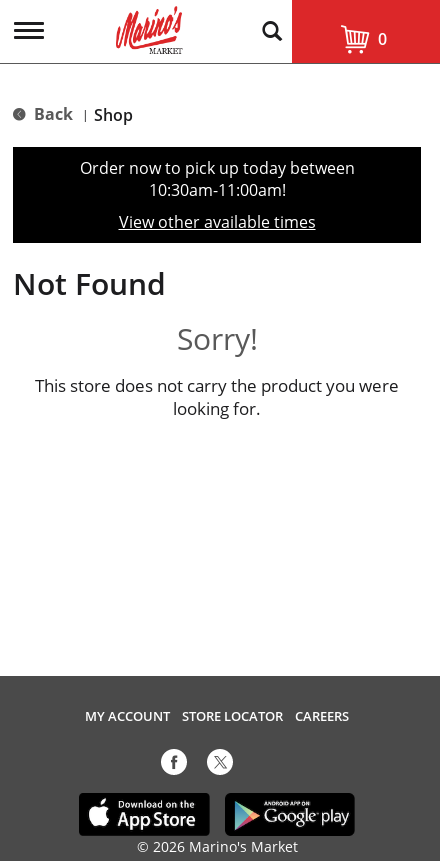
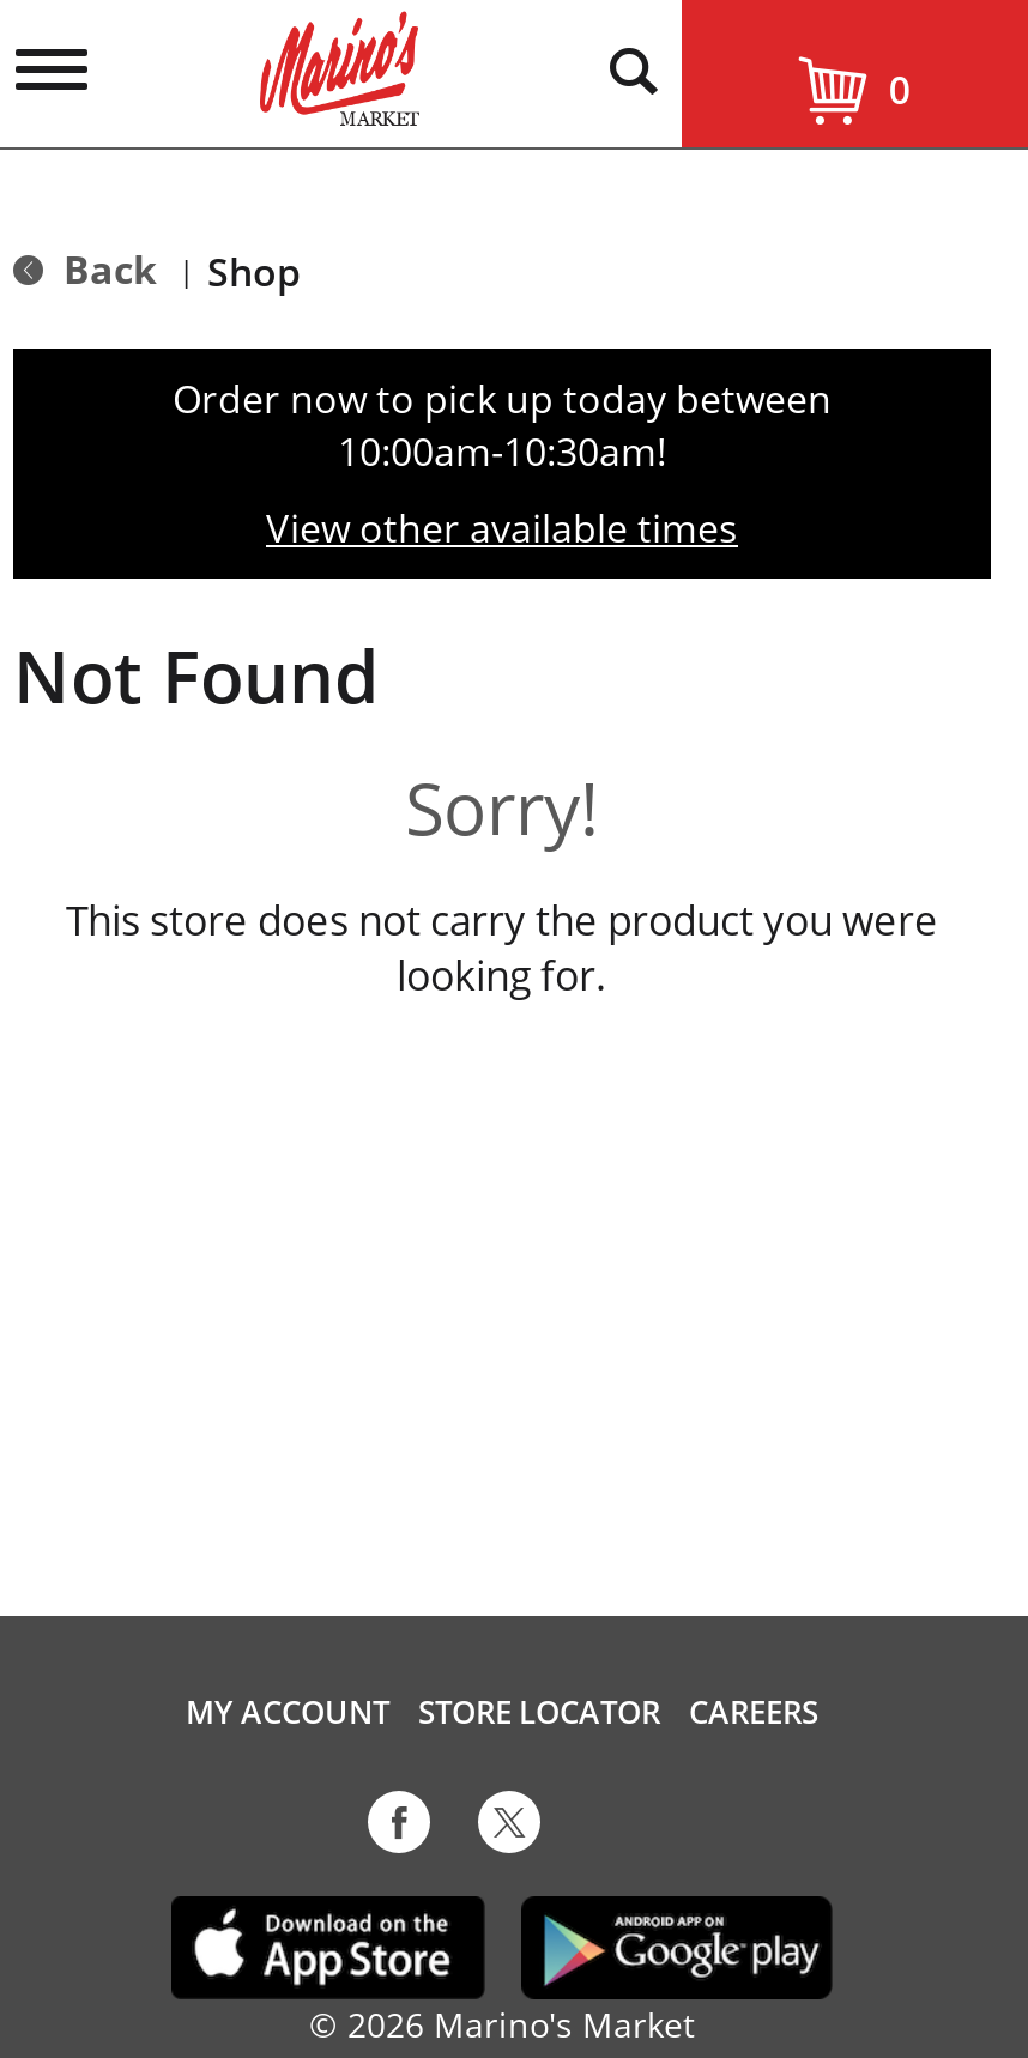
[148,179,285,201] 10:30am-11:00am! -> [338,425,666,478] 10:00am-10:30am!

